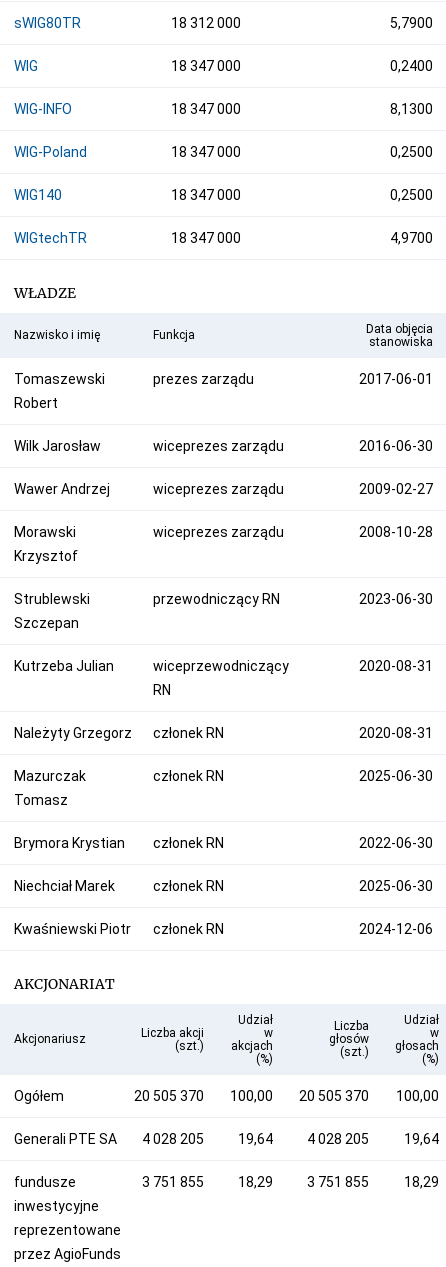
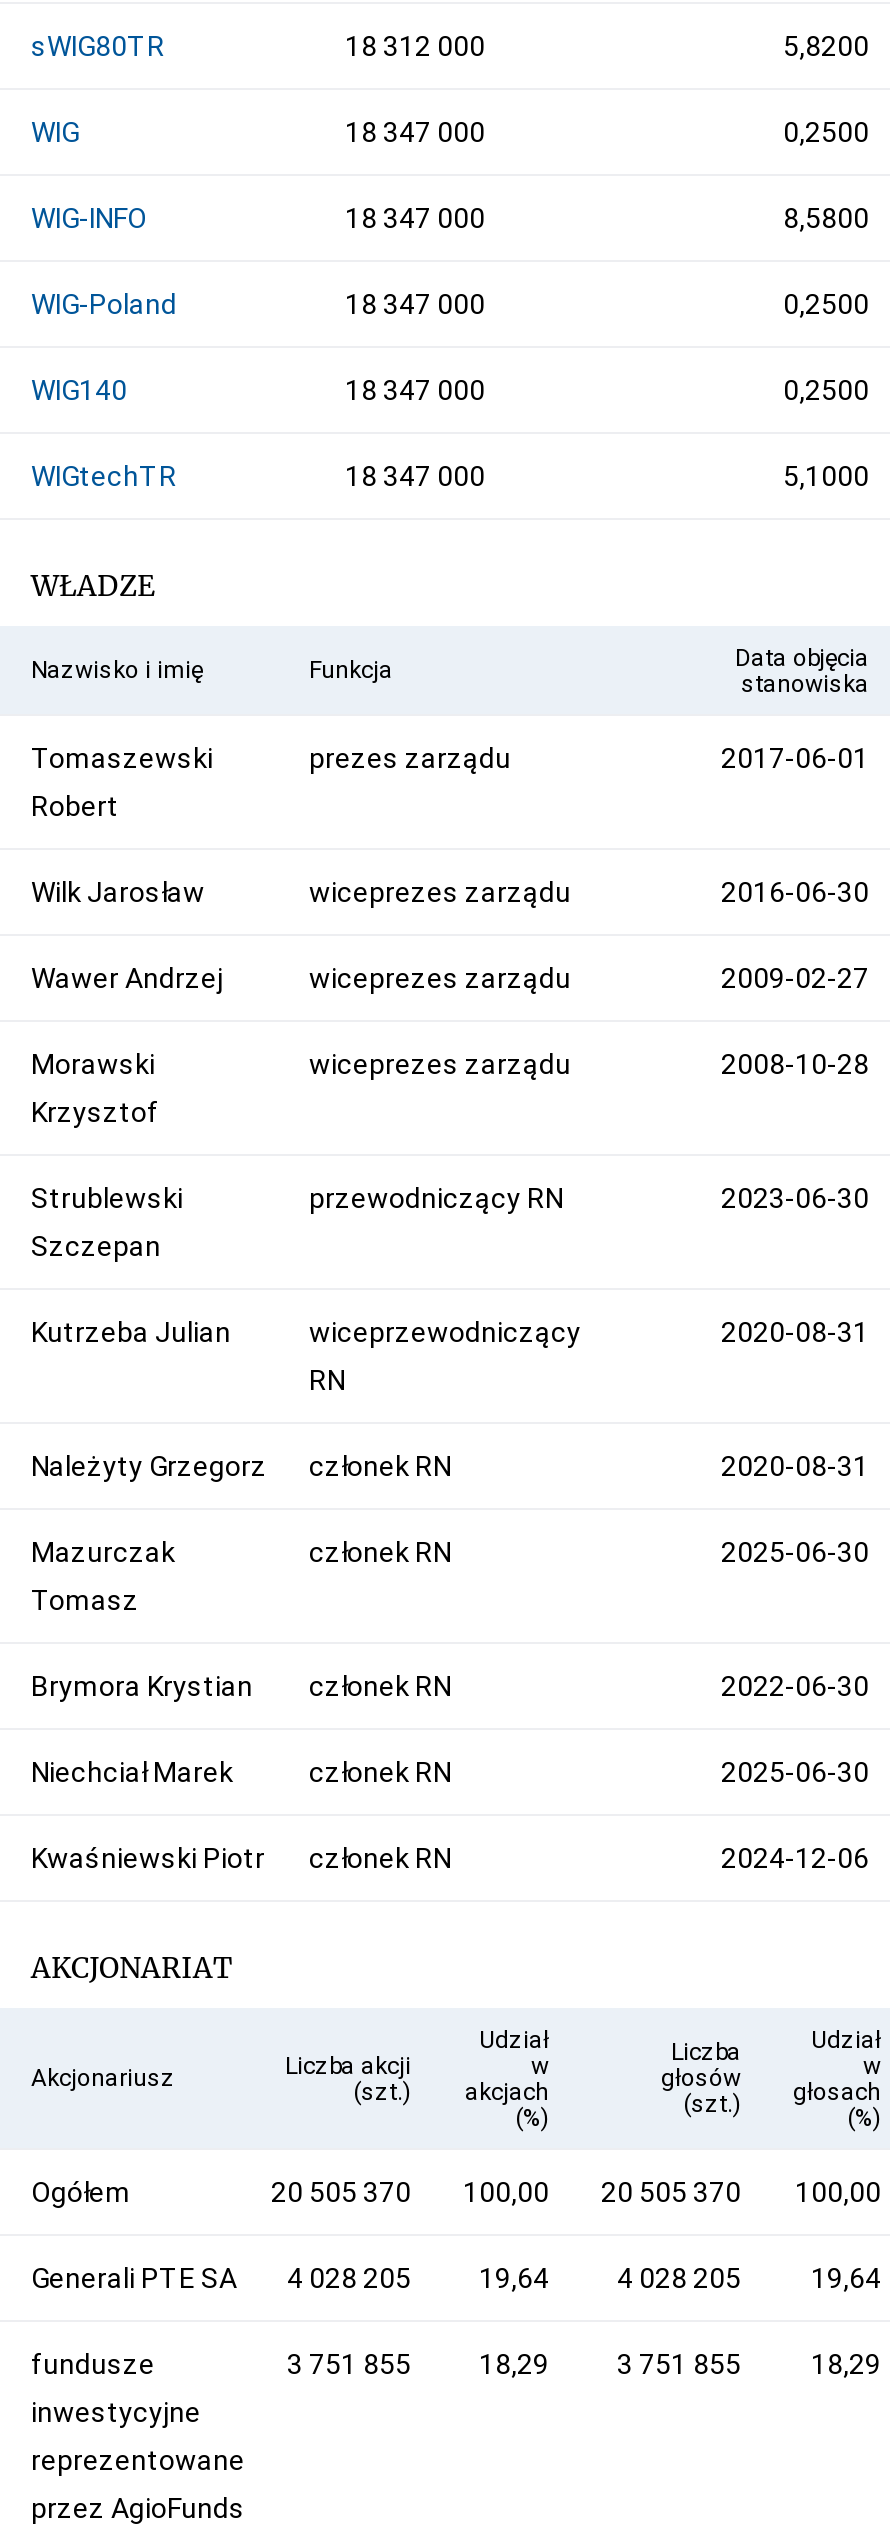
[390,15,433,31] 5,7900 -> [783,30,869,62] 5,8200
[390,58,433,74] 0,2400 -> [783,116,869,148] 0,2500
[390,101,433,117] 8,1300 -> [783,202,869,234] 8,5800
[390,230,433,246] 4,9700 -> [783,460,869,492] 5,1000

